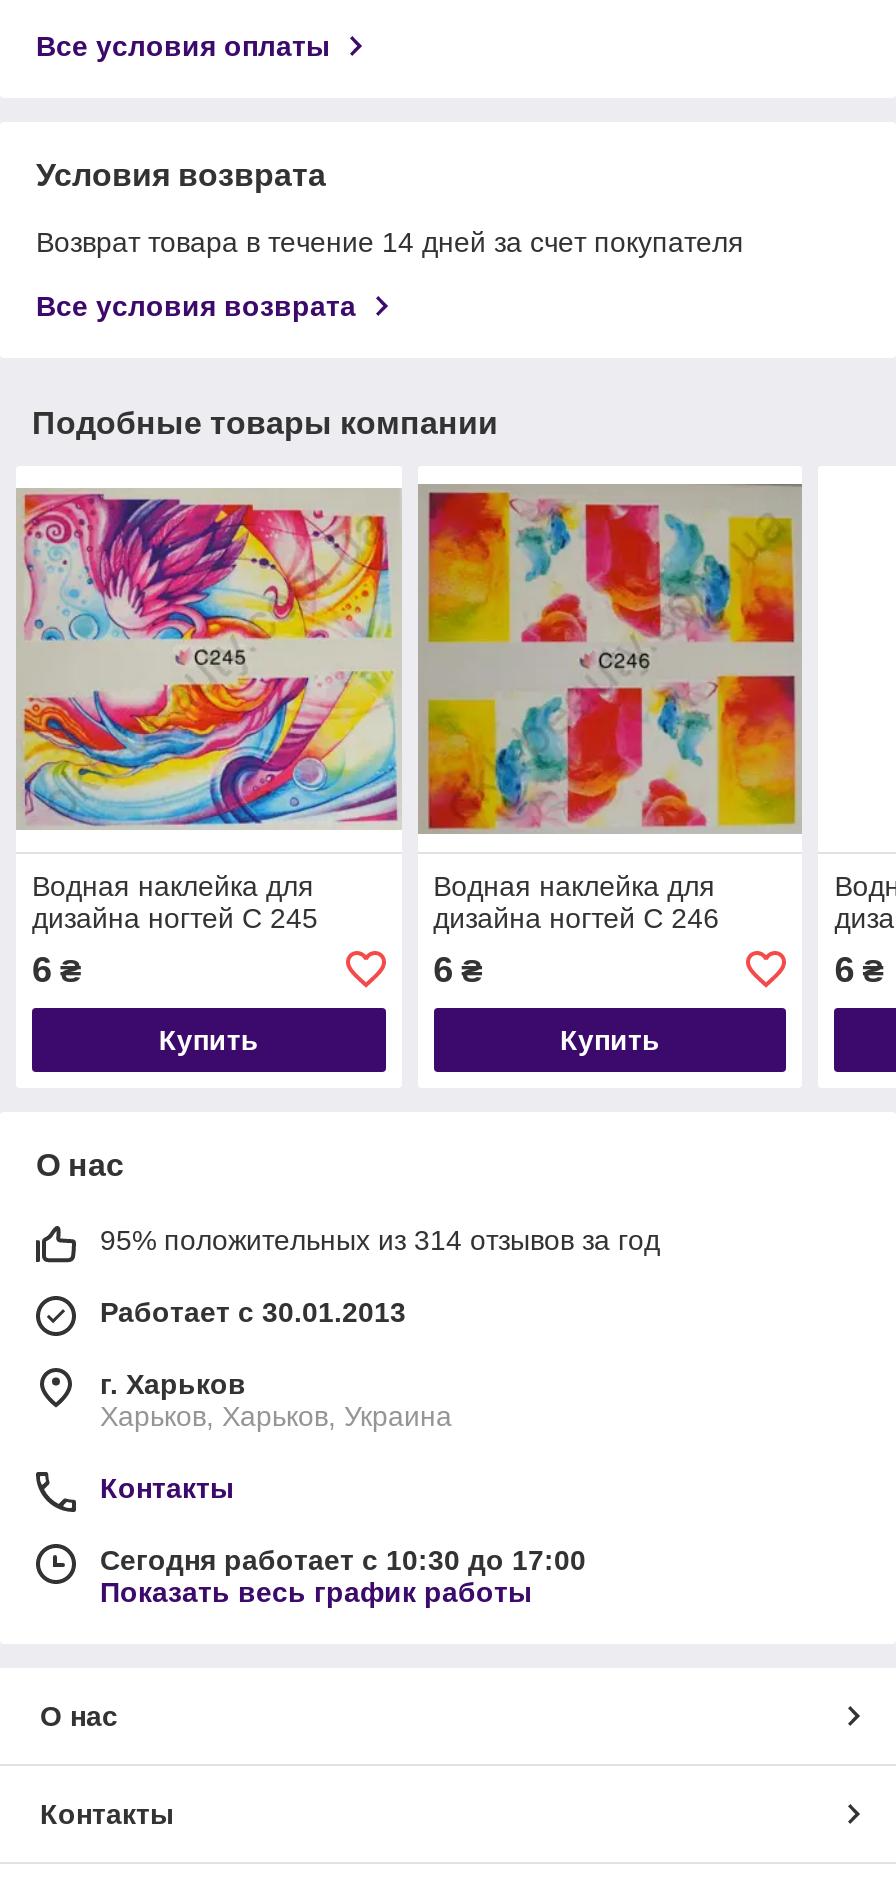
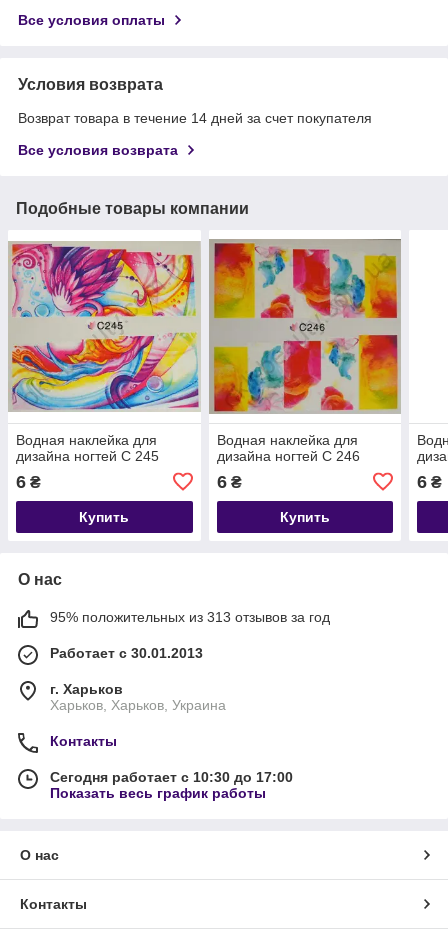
[100,1224,660,1256] 95% положительных из 314 отзывов за год -> [50,609,330,625] 95% положительных из 313 отзывов за год

